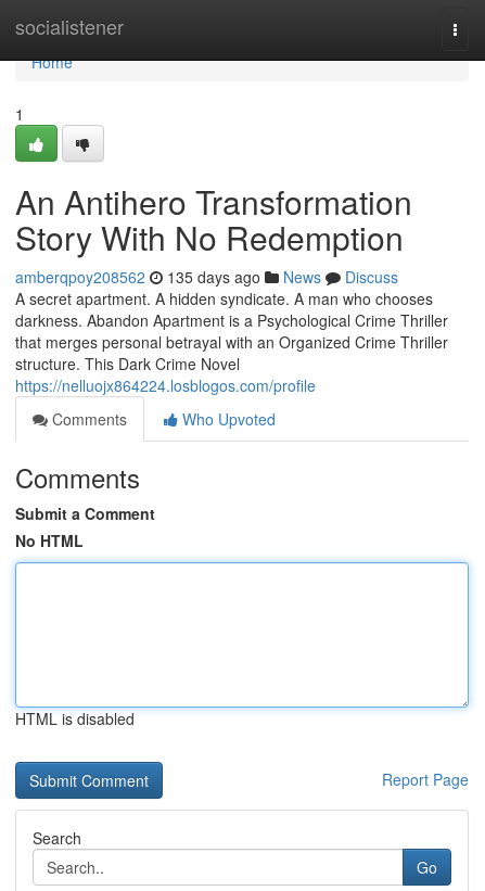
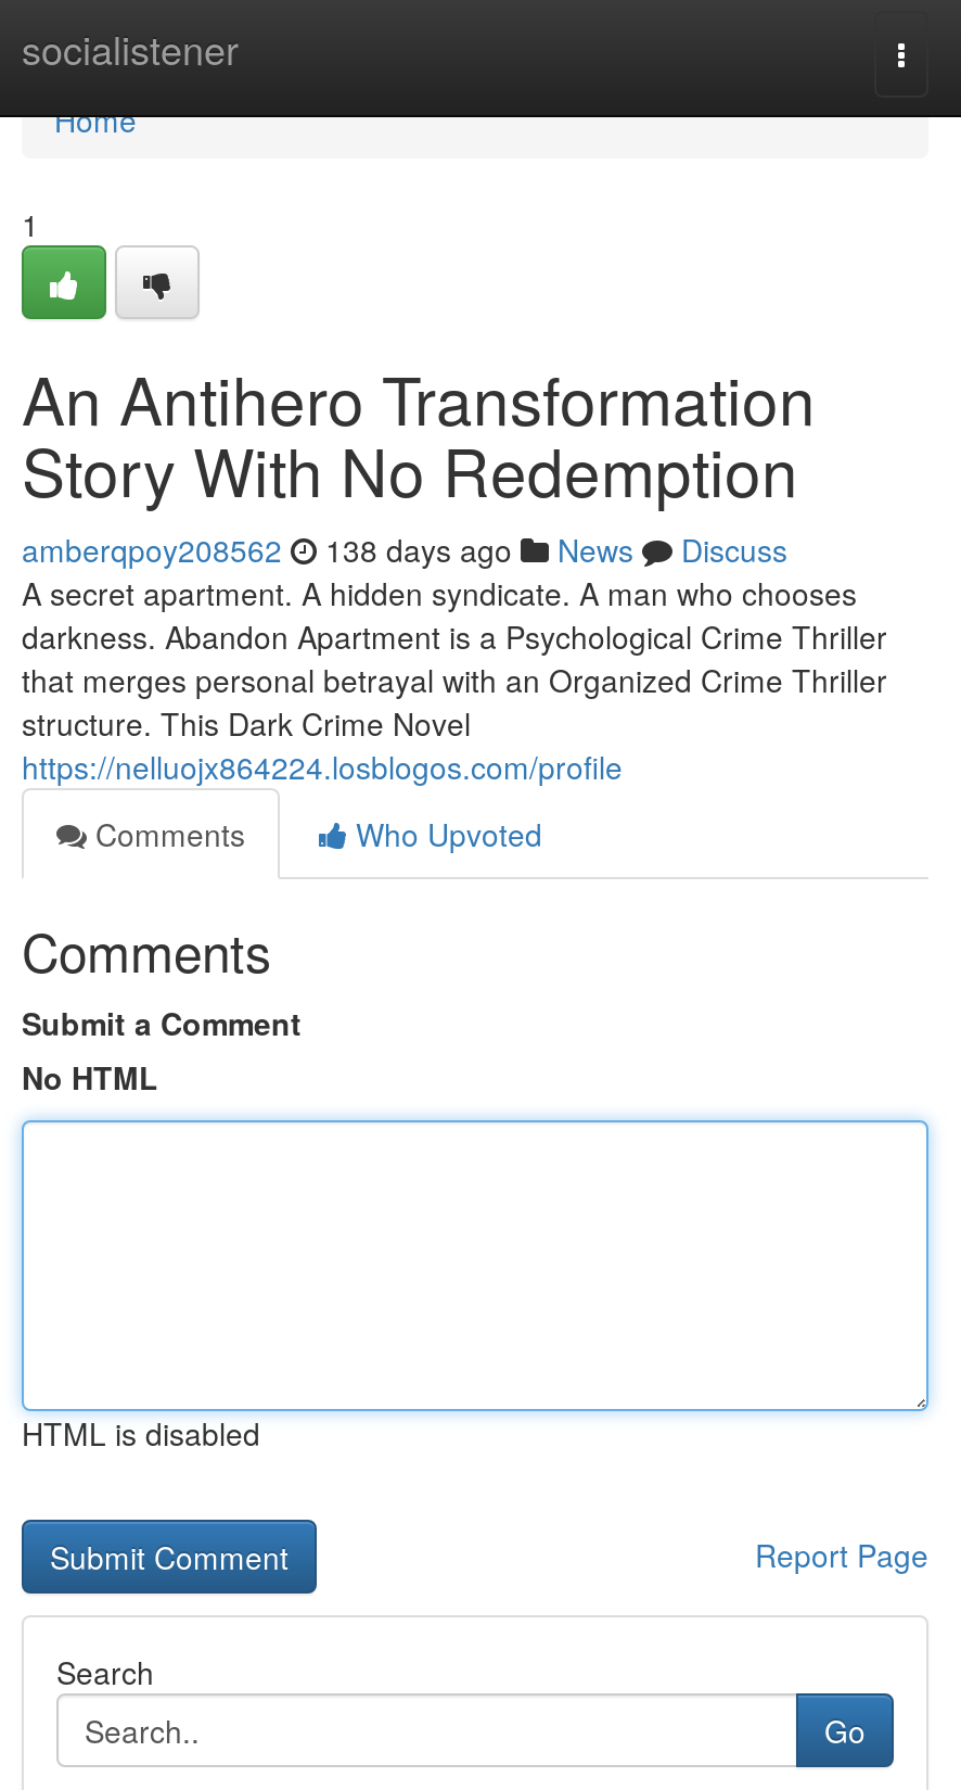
[15,266,398,288] amberqpoy208562 135 days ago News Discuss -> [22,528,787,571] amberqpoy208562 138 days ago News Discuss

